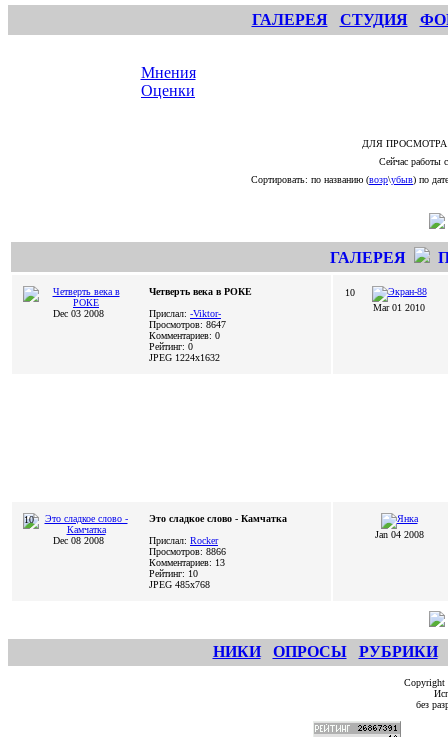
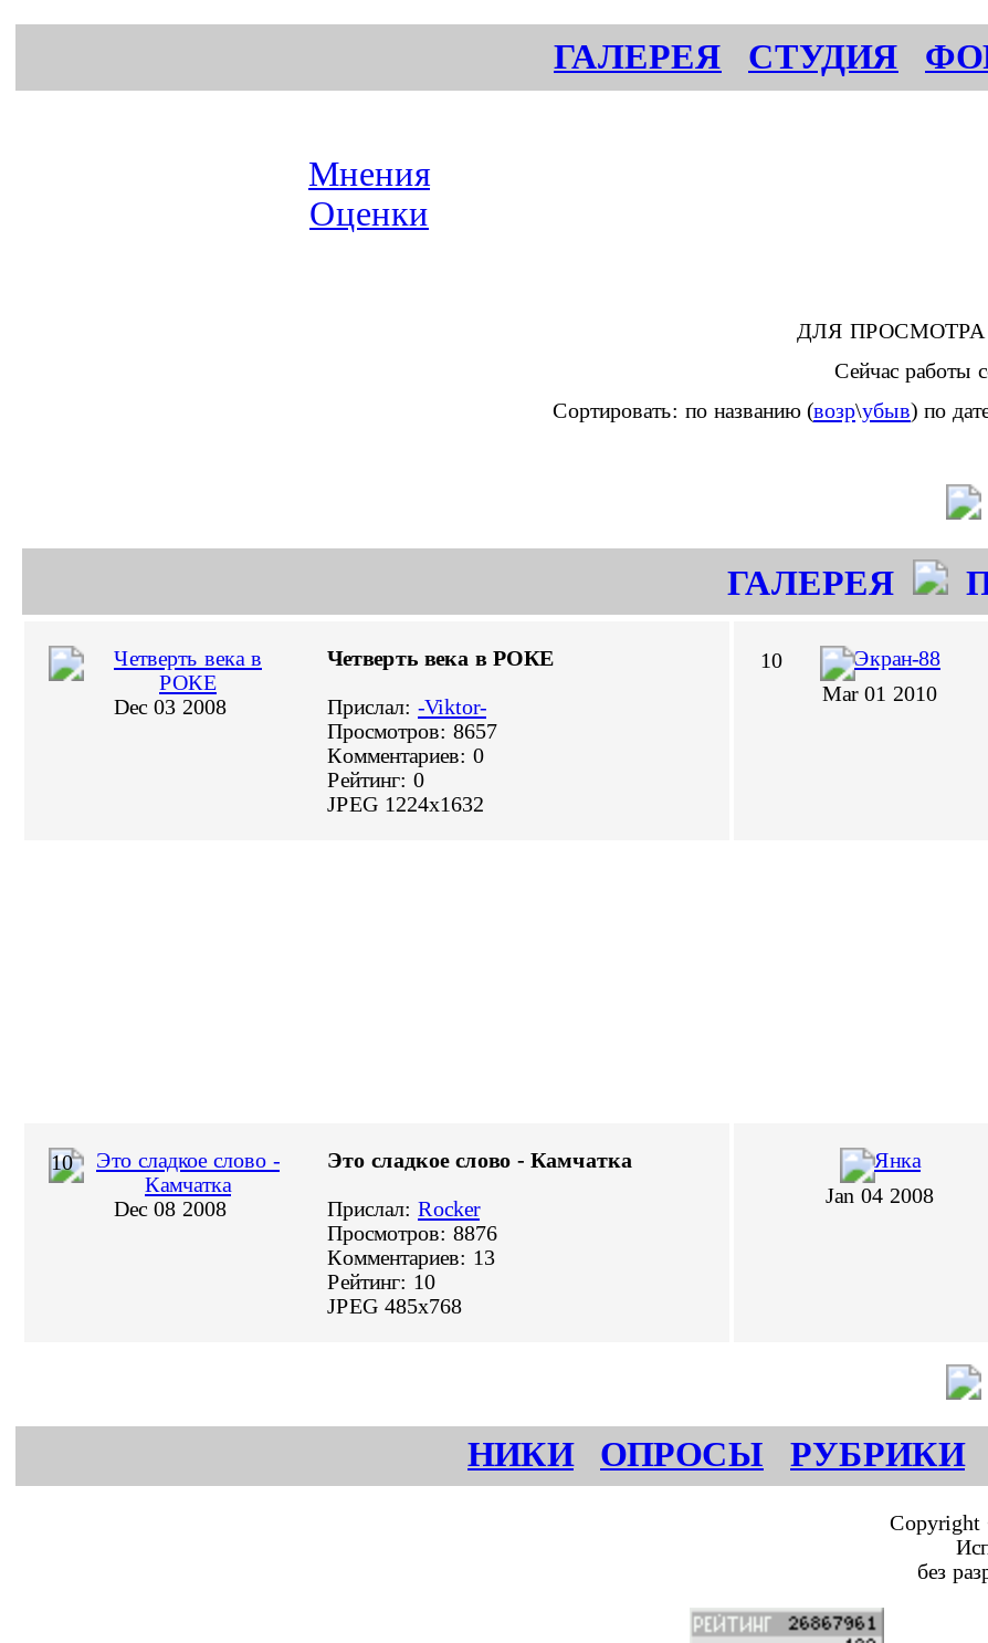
[149,319,226,330] Просмотров: 8647 -> [327,719,497,743] Просмотров: 8657
[149,546,226,557] Просмотров: 8866 -> [327,1221,497,1245] Просмотров: 8876

